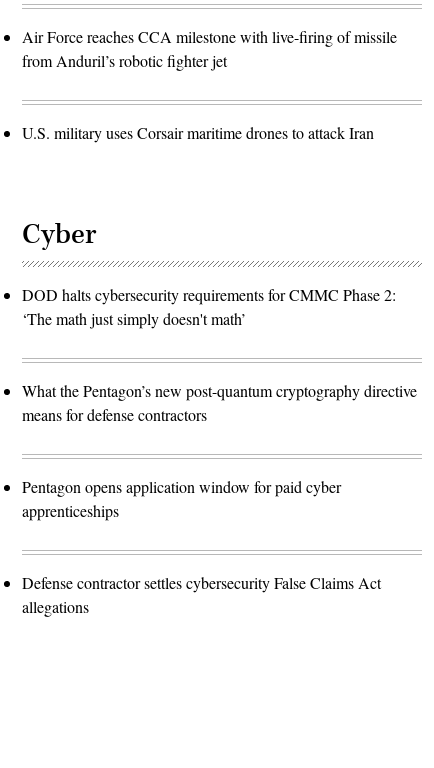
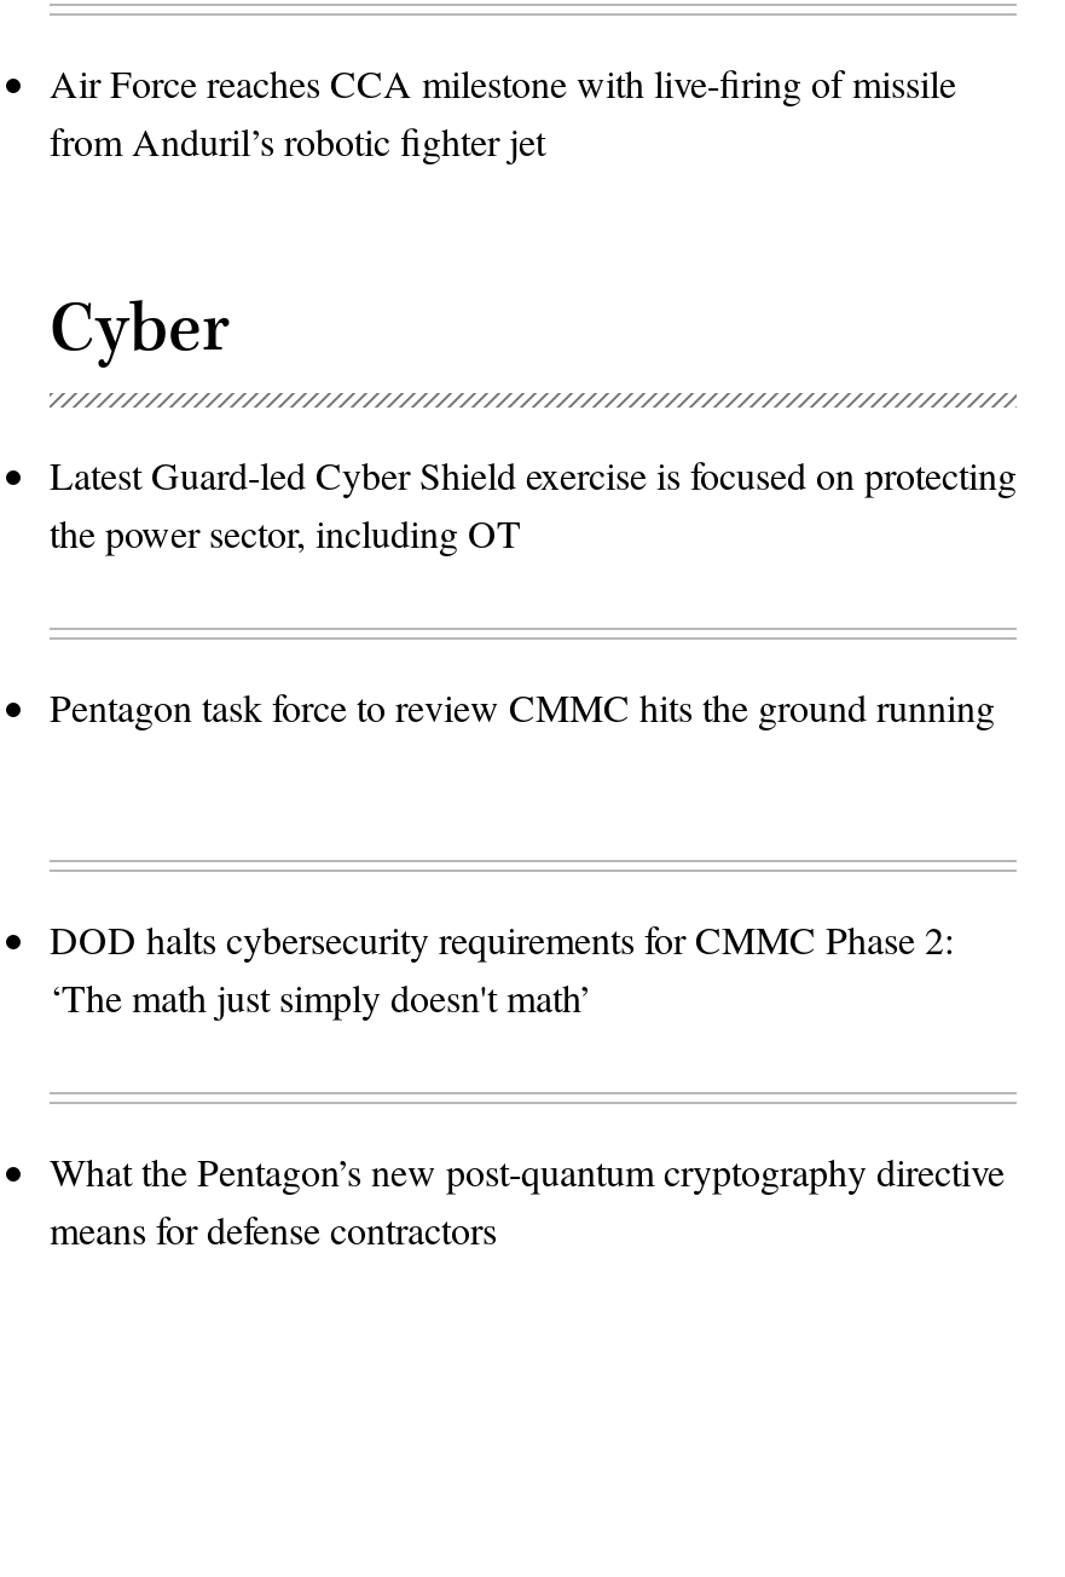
[22,122,374,143] U.S. military uses Corsair maritime drones to attack Iran -> none
none -> [50,450,1017,733] Latest Guard-led Cyber Shield exercise is focused on protecting | the power sector, including OT | Pentagon task force to review CMMC hits the ground running
moved [22,284,417,425] -> [50,915,1005,1256]: DOD halts cybersecurity requirements for CMMC Phase 2: | ‘The math just simply doesn't math’ | What the Pentagon’s new post-quantum cryptography directive | means for defense contractors
[22,476,381,617] Pentagon opens application window for paid cyber | apprenticeships | Defense contractor settles cybersecurity False Claims Act | allegations -> none

